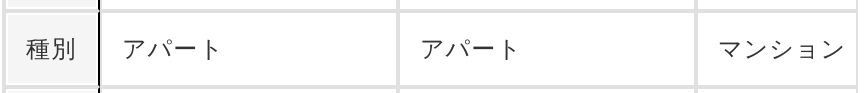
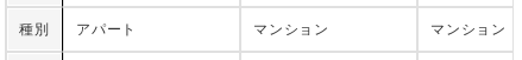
[420,35,522,63] アパート -> [253,21,329,38] マンション

